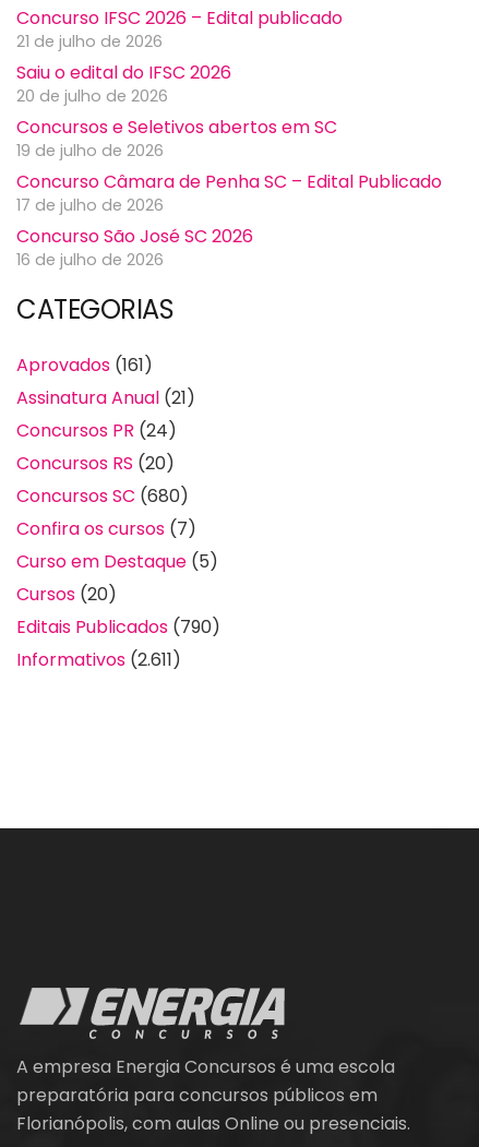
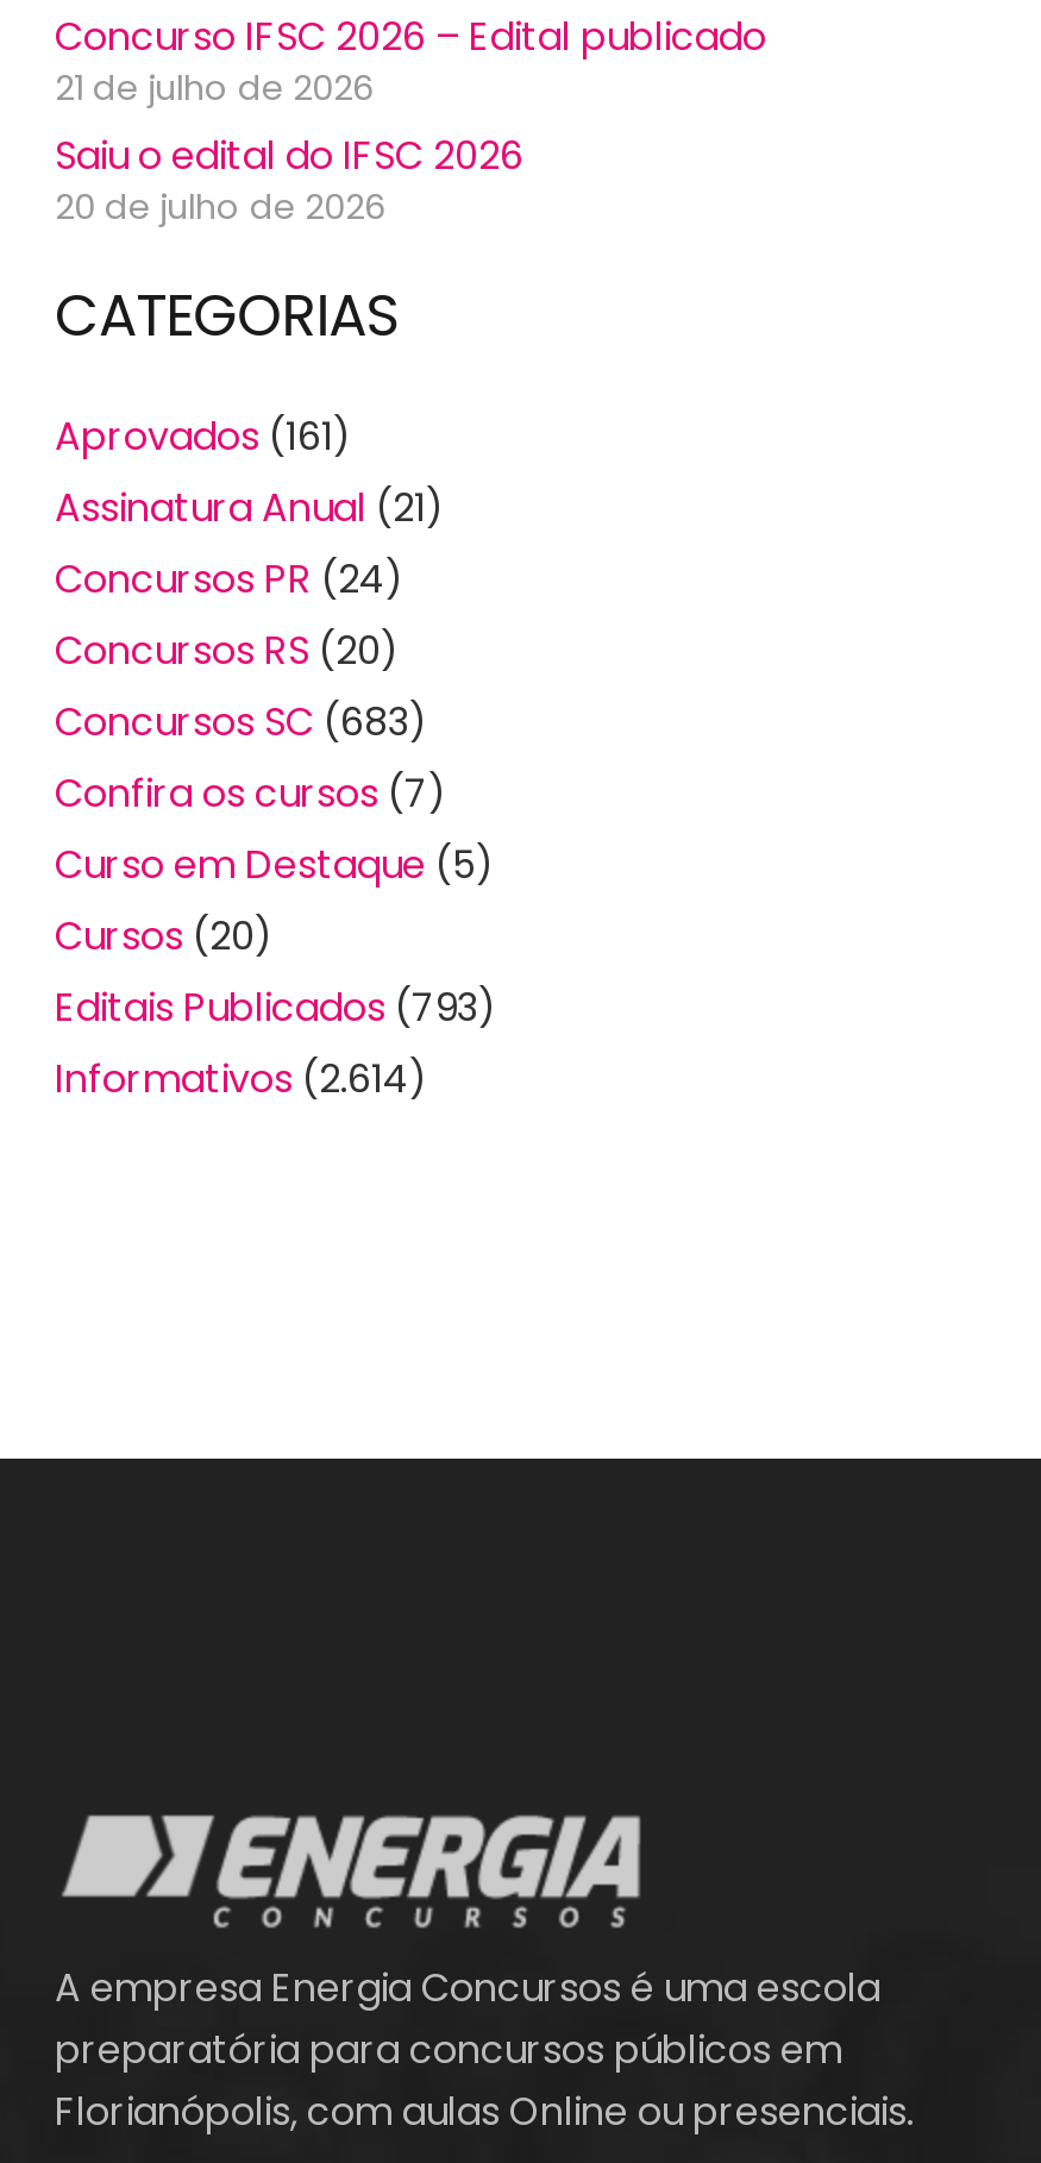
[16,115,442,271] Concursos e Seletivos abertos em SC | 19 de julho de 2026 | Concurso Câmara de Penha SC – Edital Publicado | 17 de julho de 2026 | Concurso São José SC 2026 | 16 de julho de 2026 -> none
[16,483,189,508] Concursos SC (680) -> [55,695,428,750] Concursos SC (683)
[16,614,220,639] Editais Publicados (790) -> [55,981,497,1035] Editais Publicados (793)
[16,647,181,672] Informativos (2.611) -> [55,1052,428,1107] Informativos (2.614)

